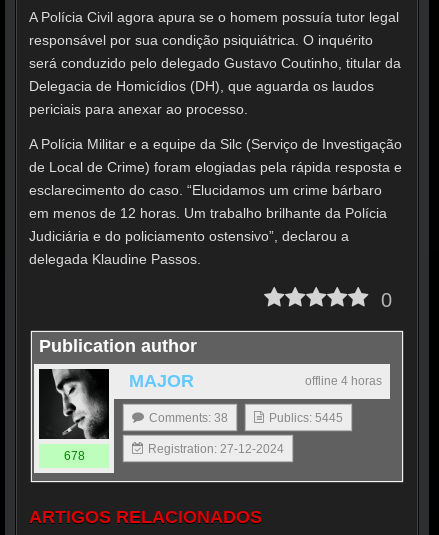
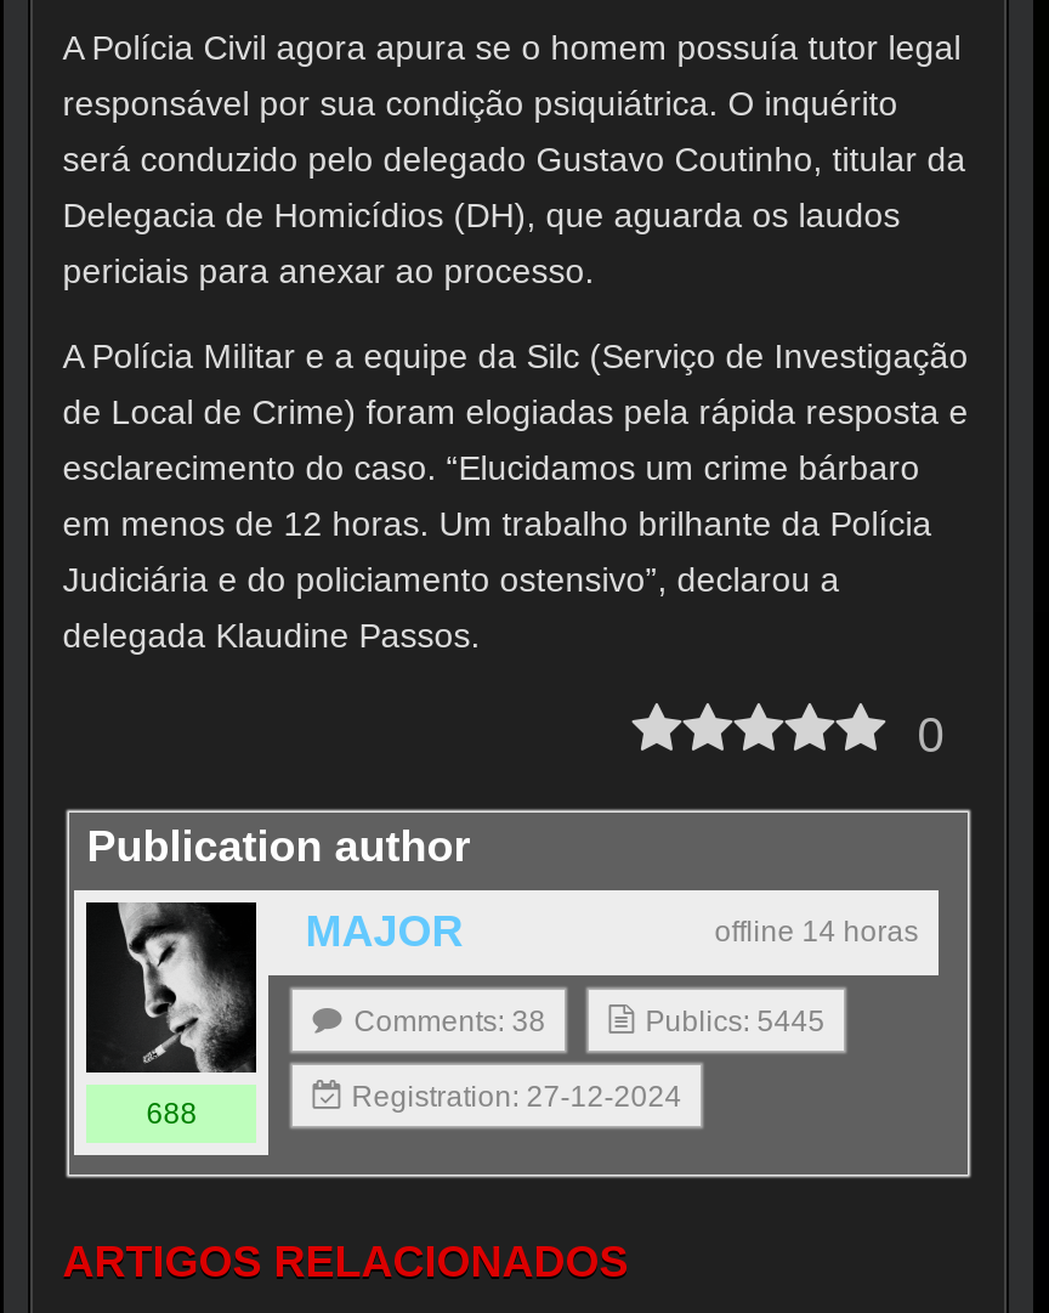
[305,374,382,388] offline 4 horas -> [715,915,919,949] offline 14 horas
[64,449,85,463] 678 -> [146,1097,197,1131] 688

